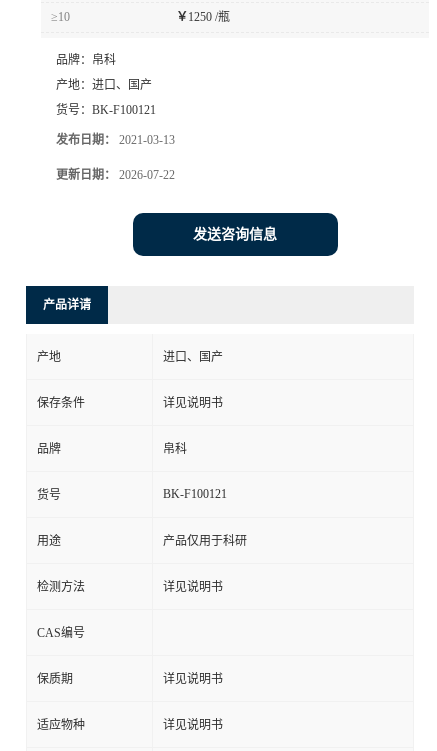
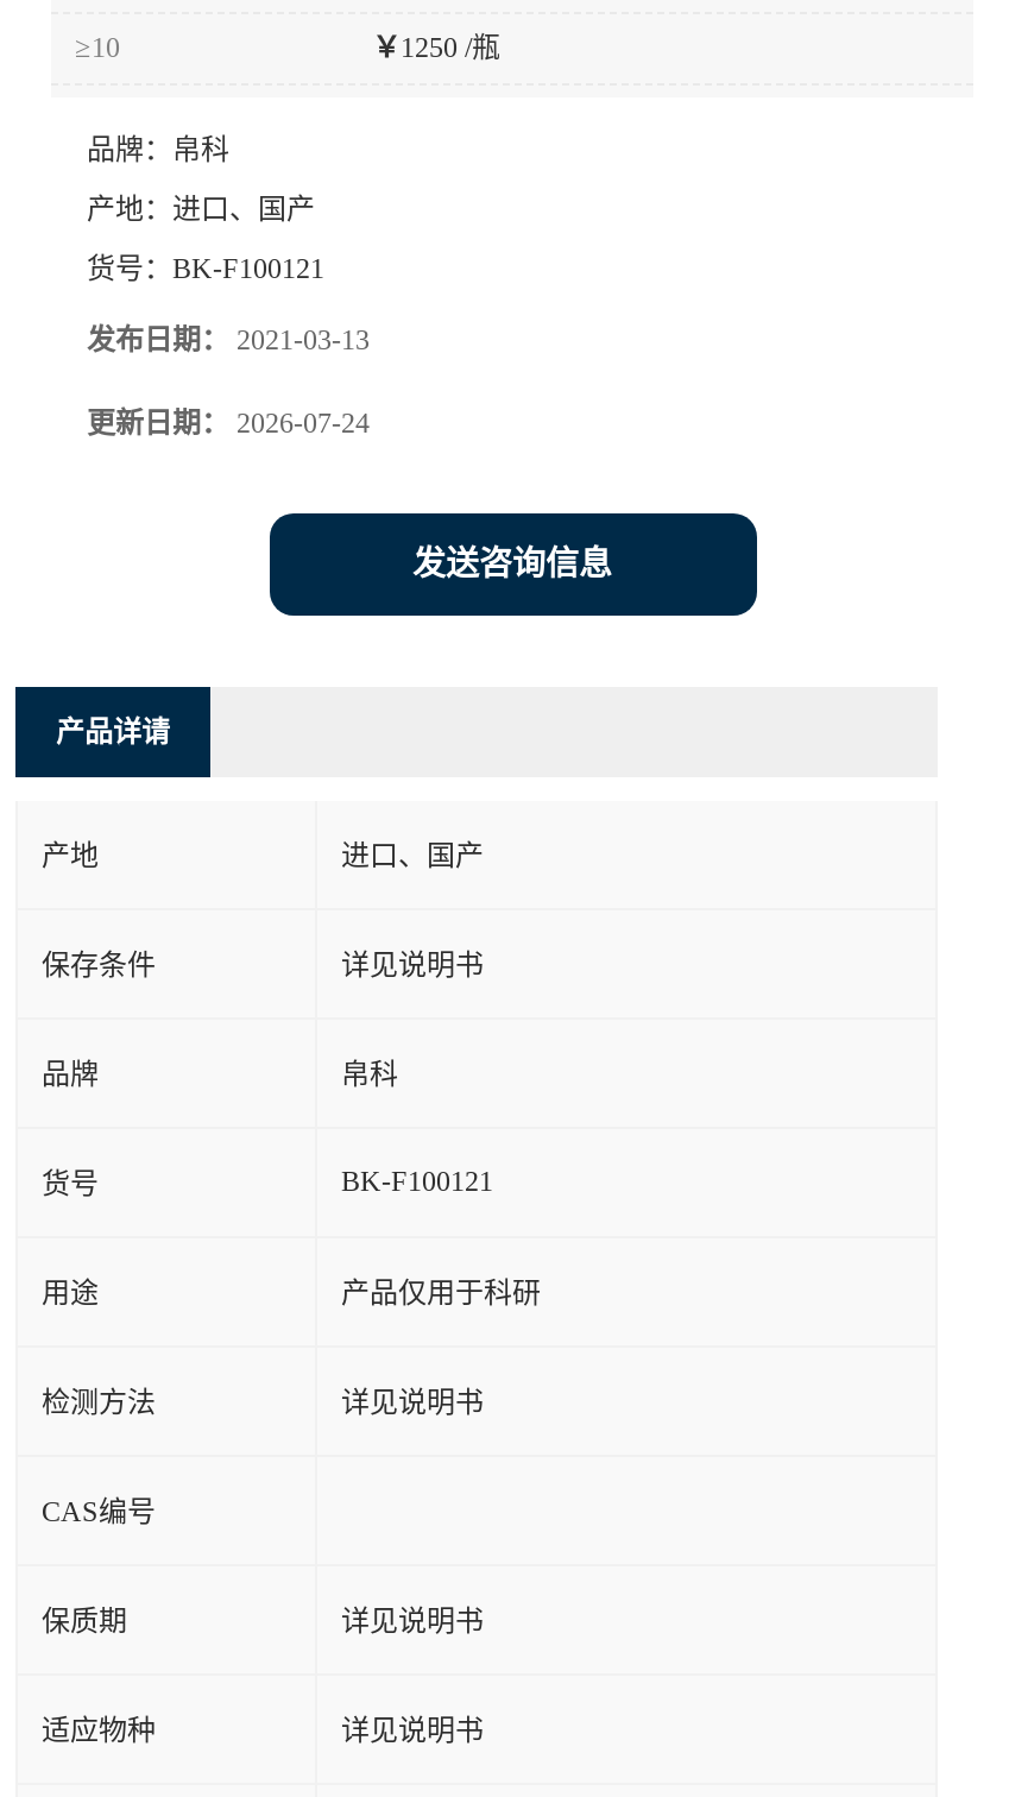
[56,168,175,182] 更新日期：2026-07-22 -> [87,406,370,440] 更新日期：2026-07-24

